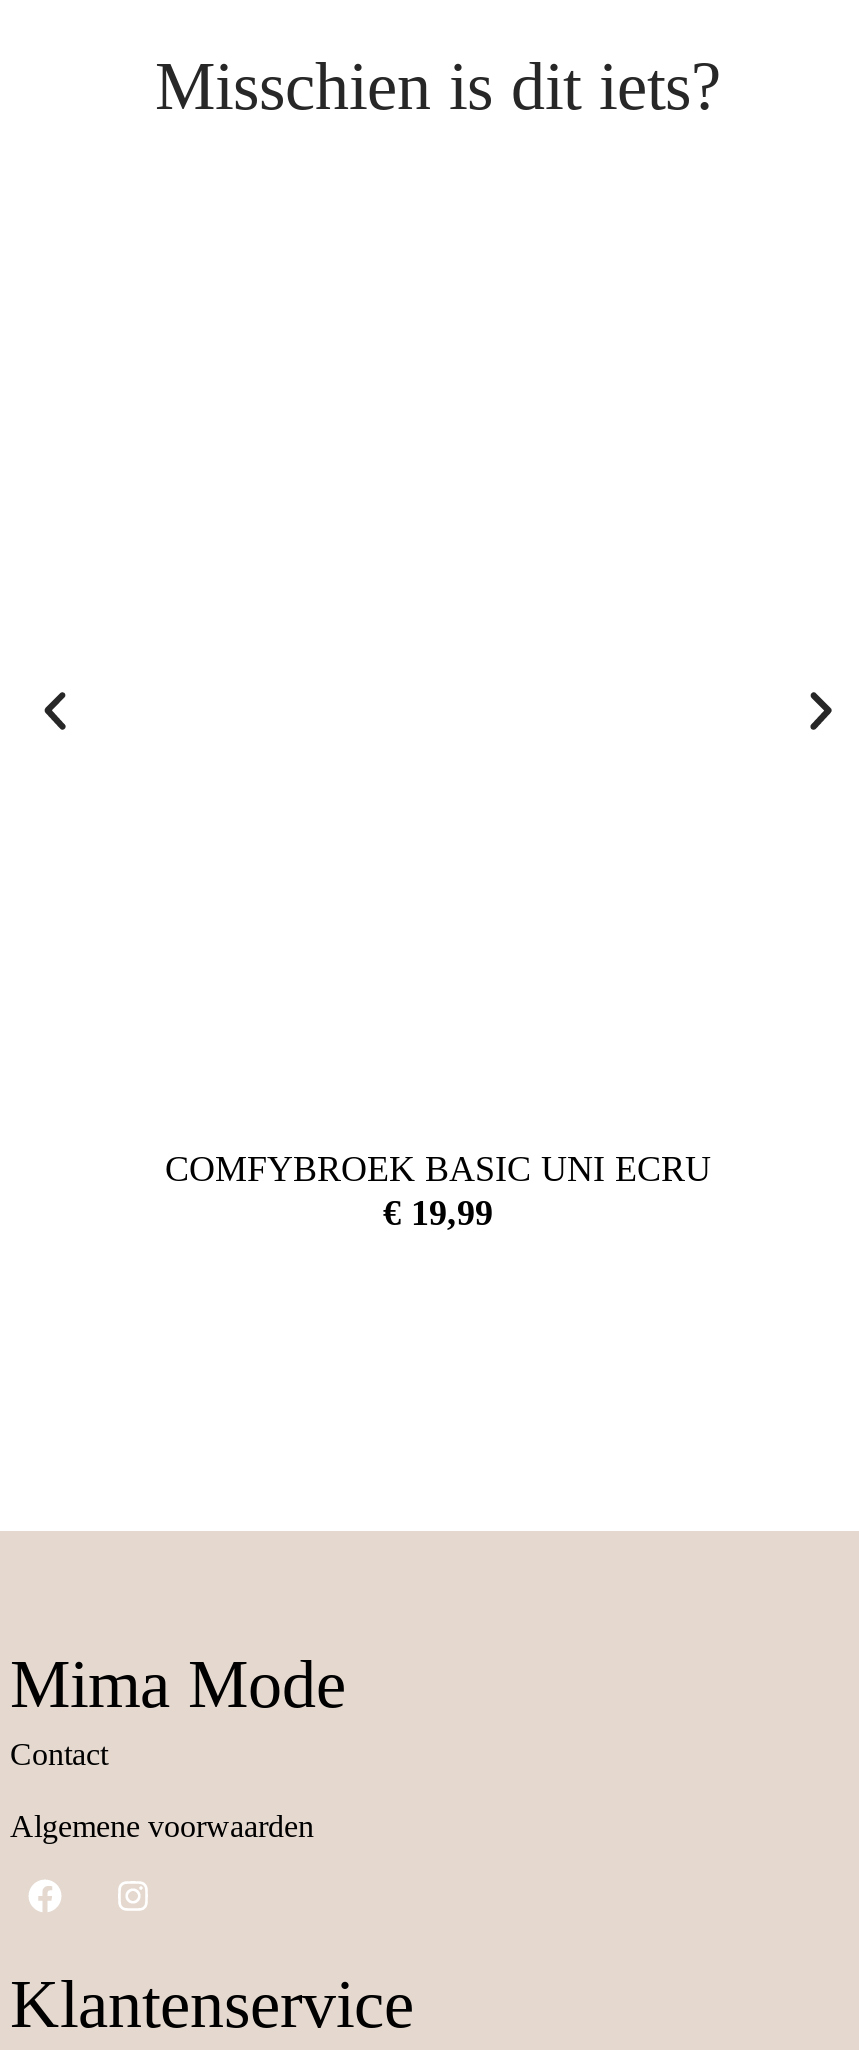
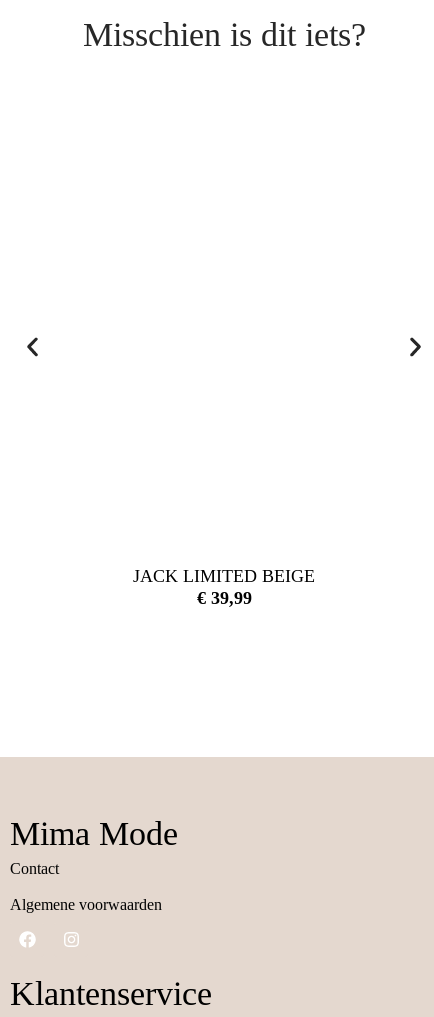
[165,1150,711,1234] COMFYBROEK BASIC UNI ECRU | €19,99 -> [133,566,315,608] JACK LIMITED BEIGE | €39,99

